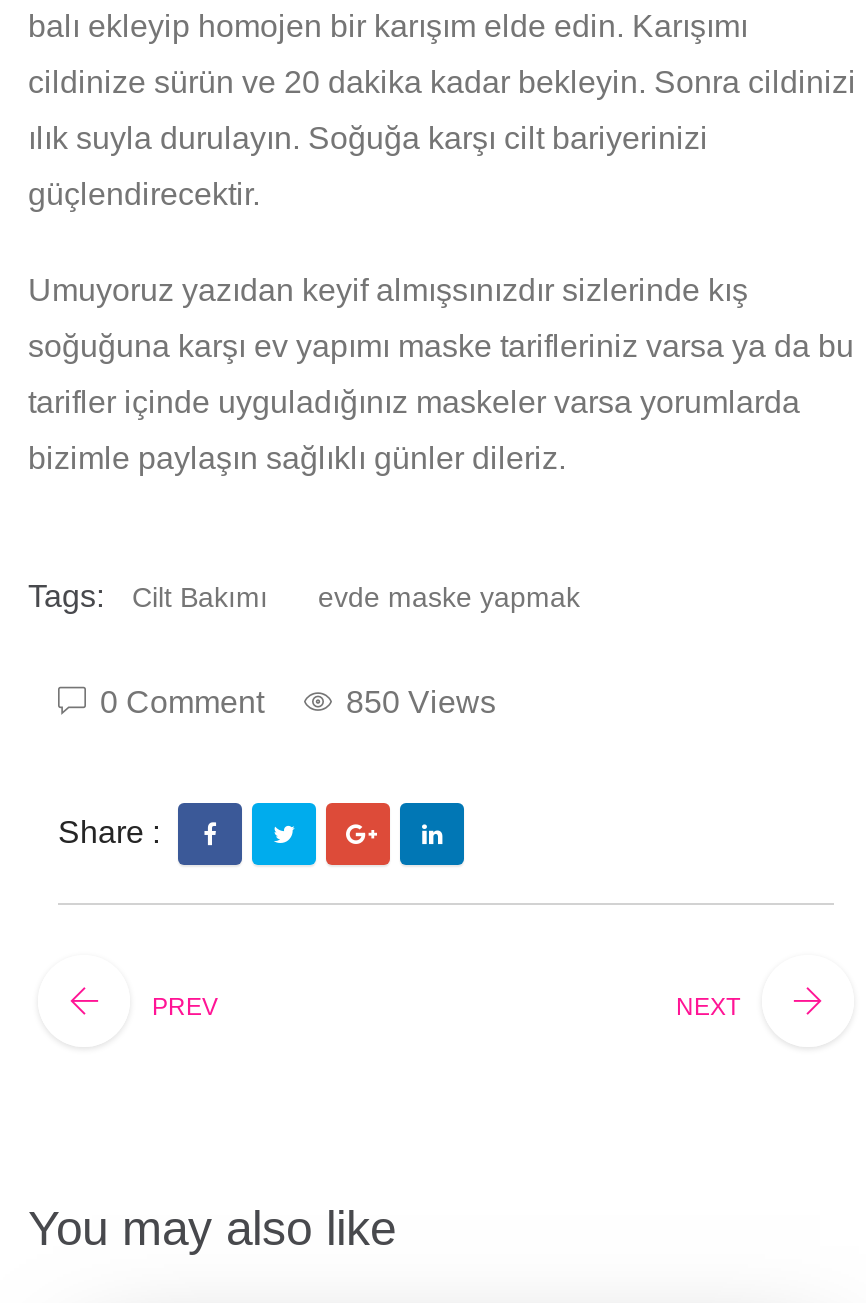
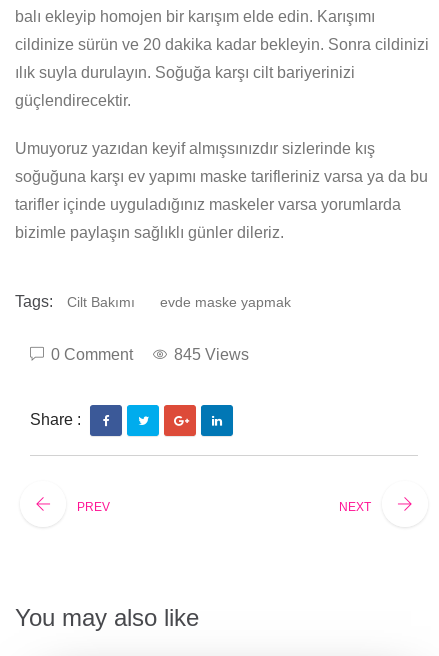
[338,686,496,720] 850 Views -> [170,346,249,363] 845 Views

